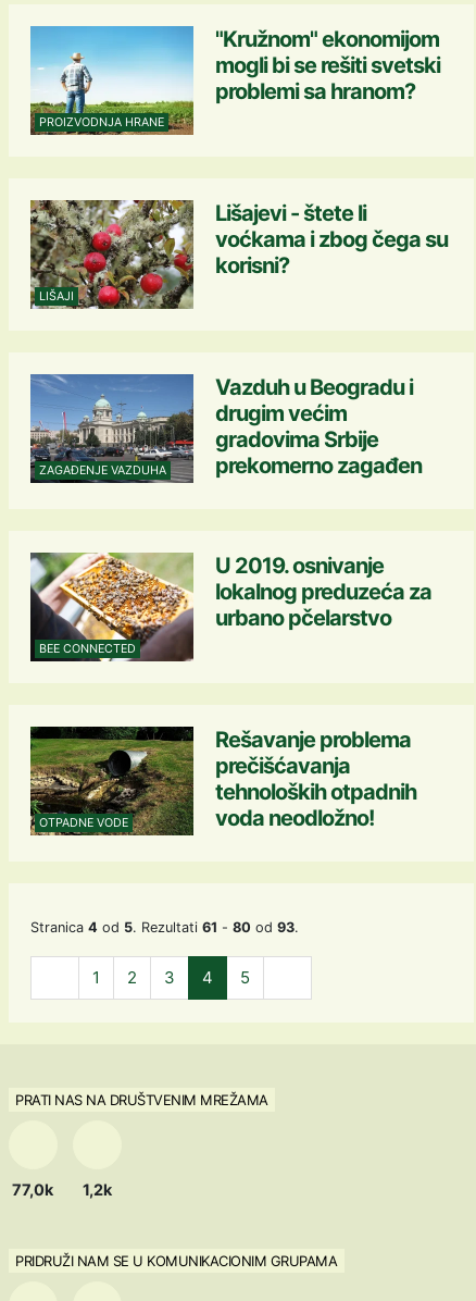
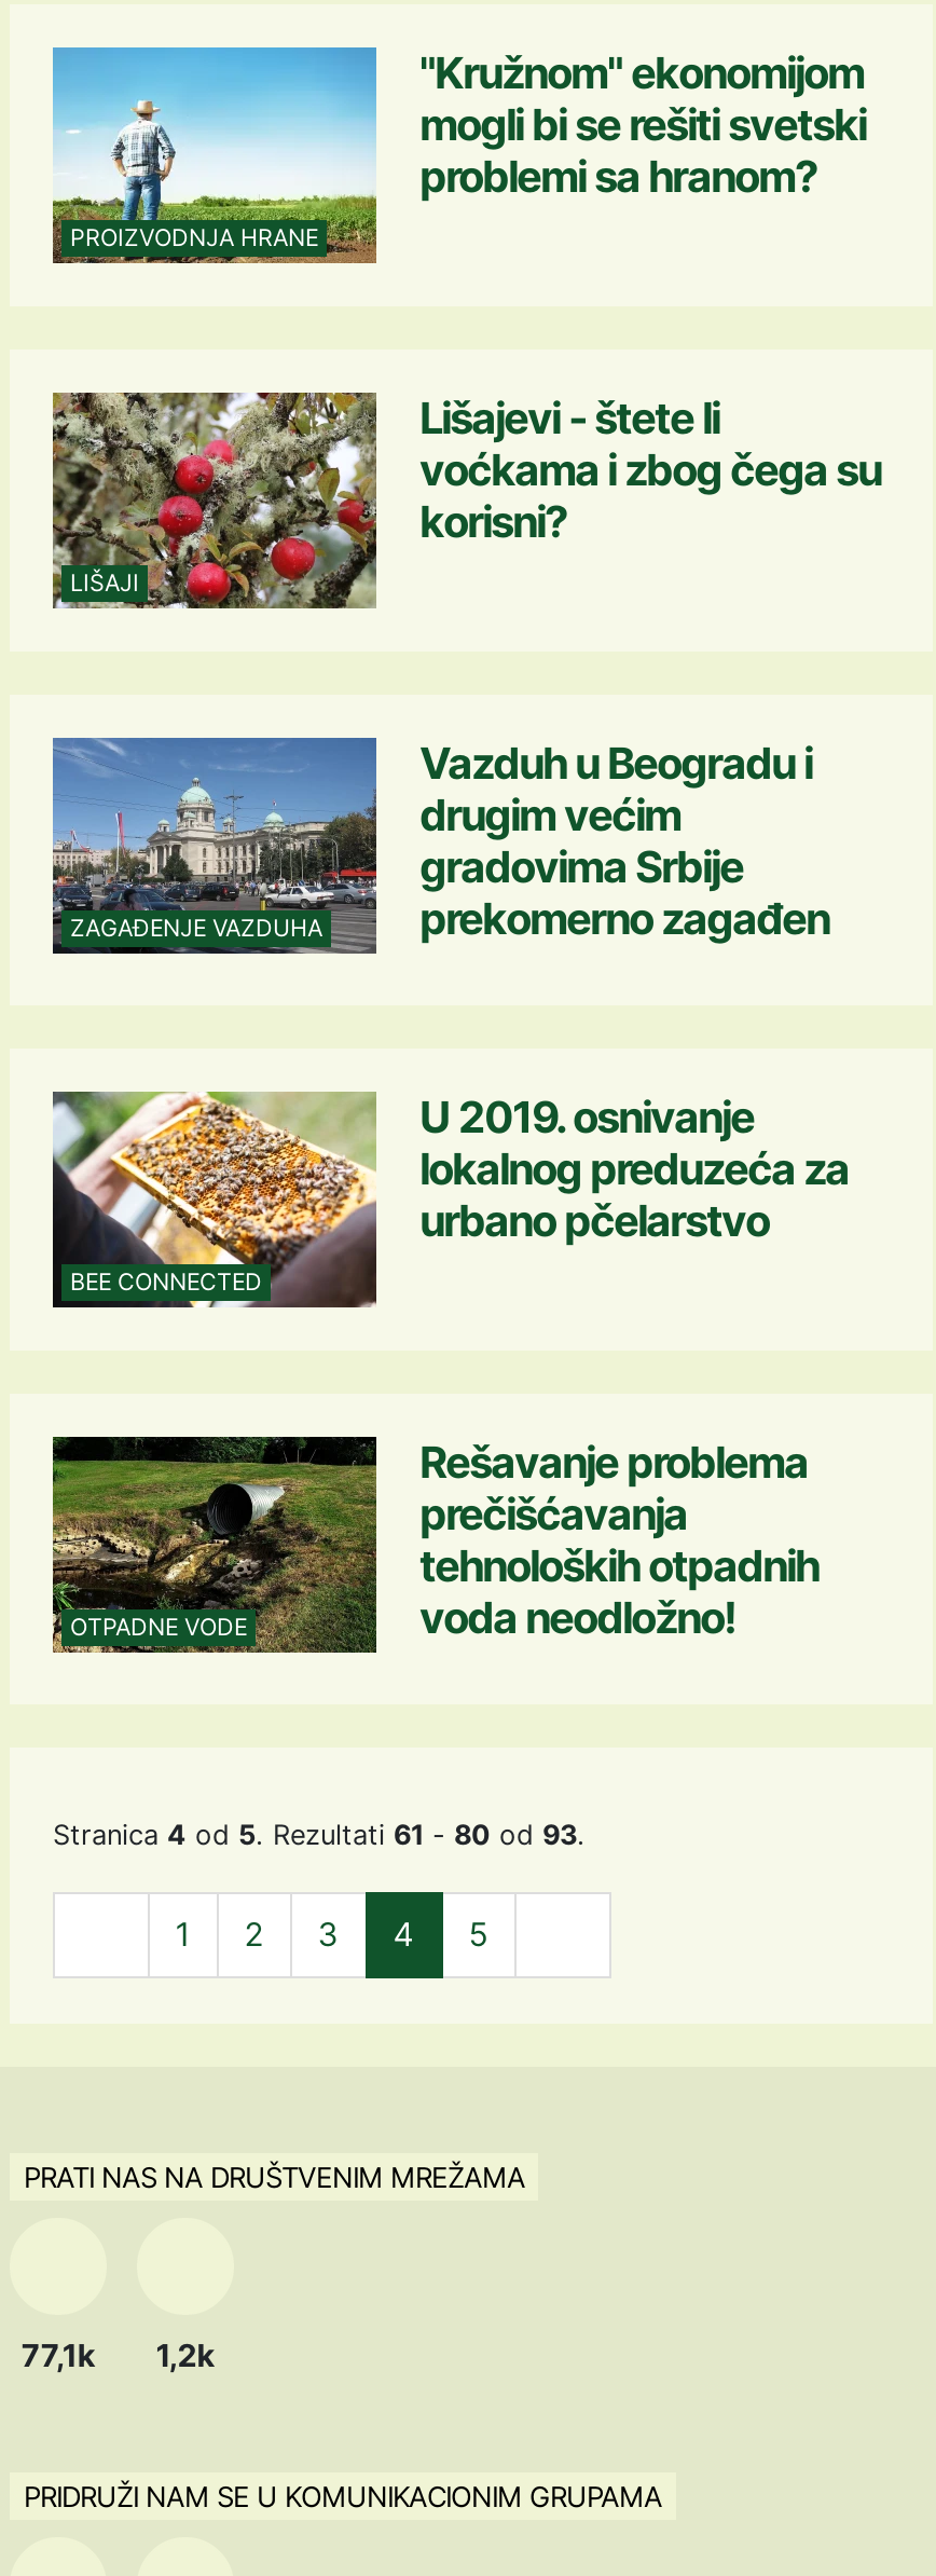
[12,1180,112,1199] 77,0k 1,2k -> [21,2336,214,2373] 77,1k 1,2k

